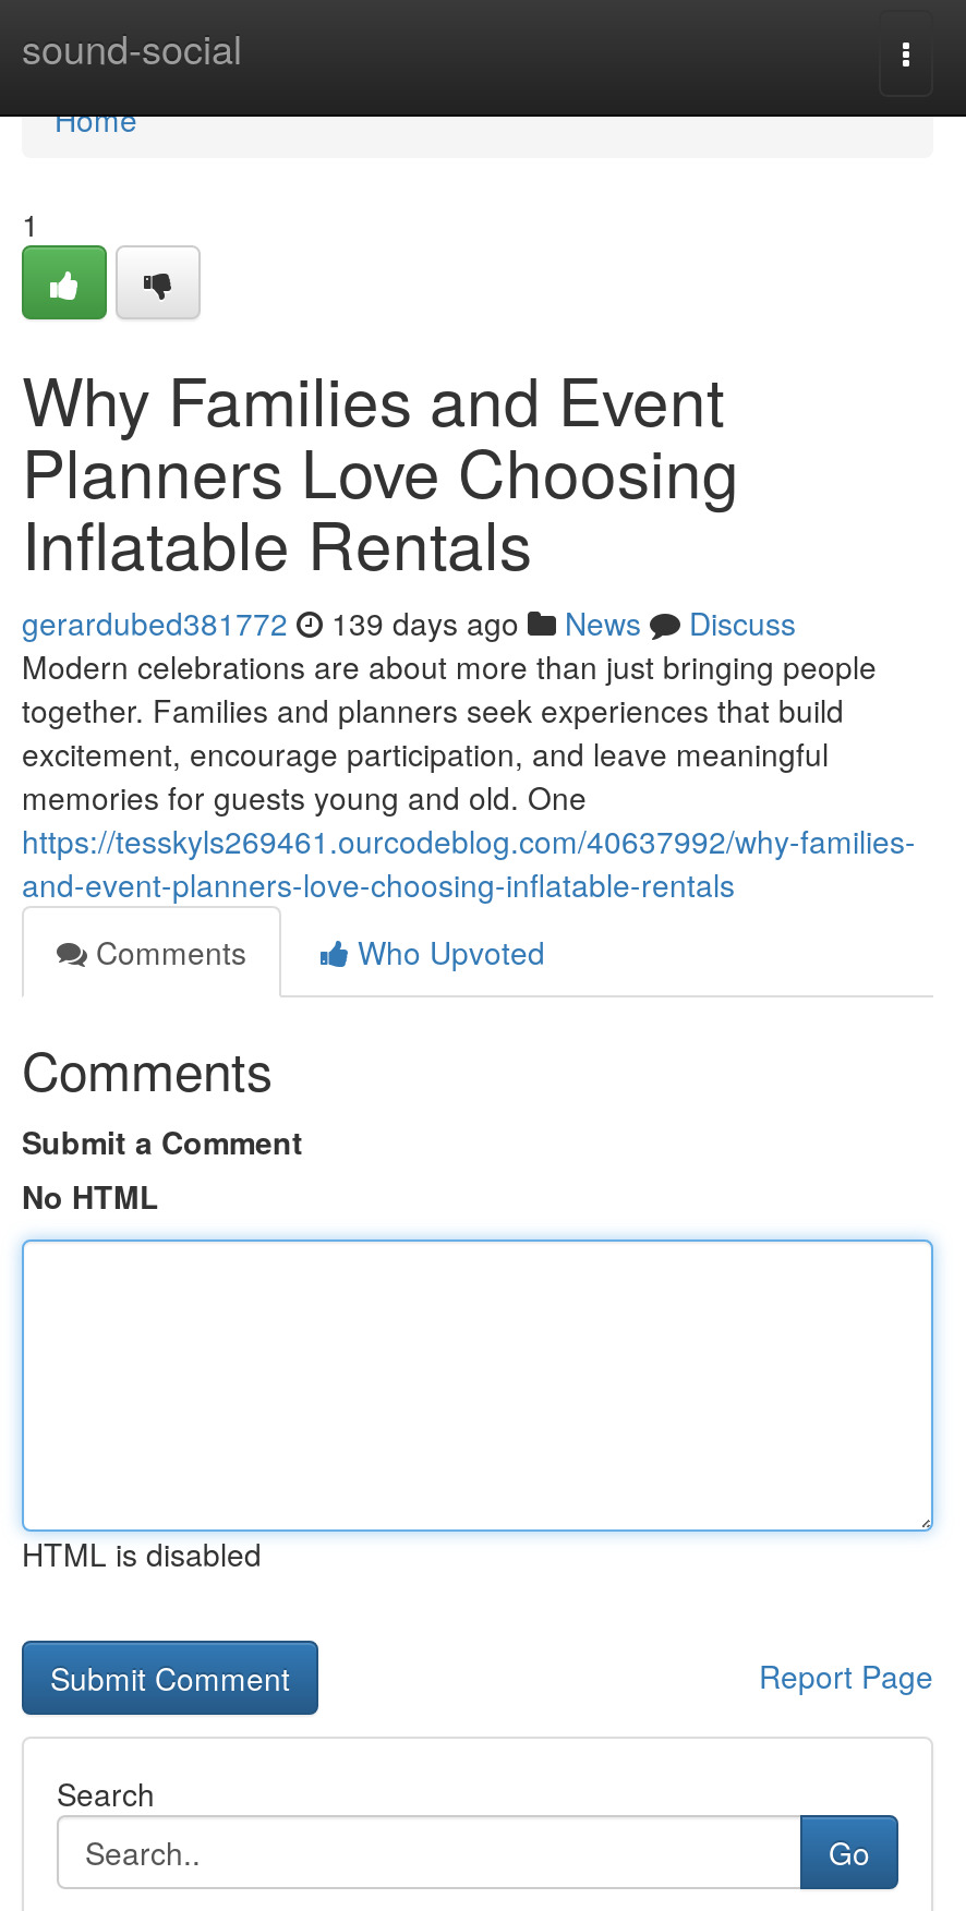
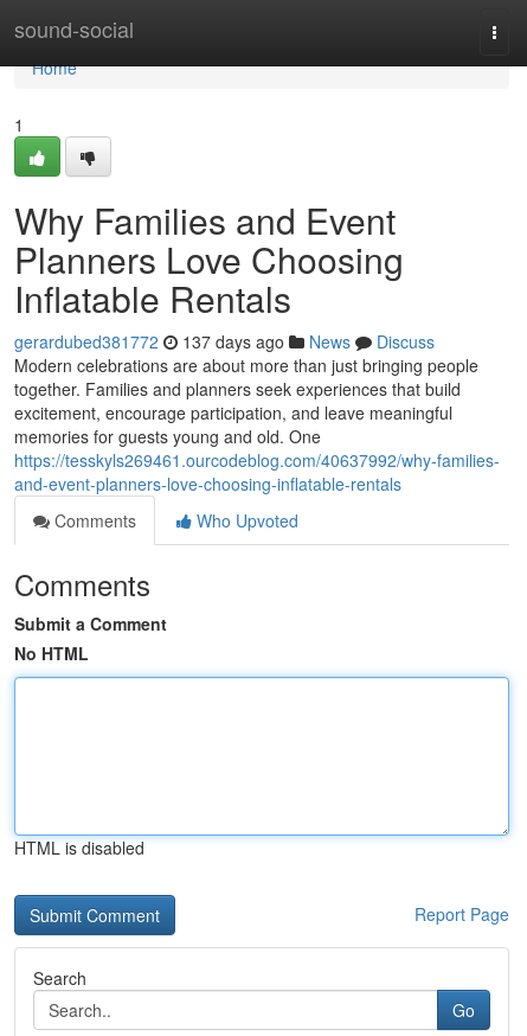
[22,601,796,644] gerardubed381772 139 days ago News Discuss -> [14,330,435,353] gerardubed381772 137 days ago News Discuss

